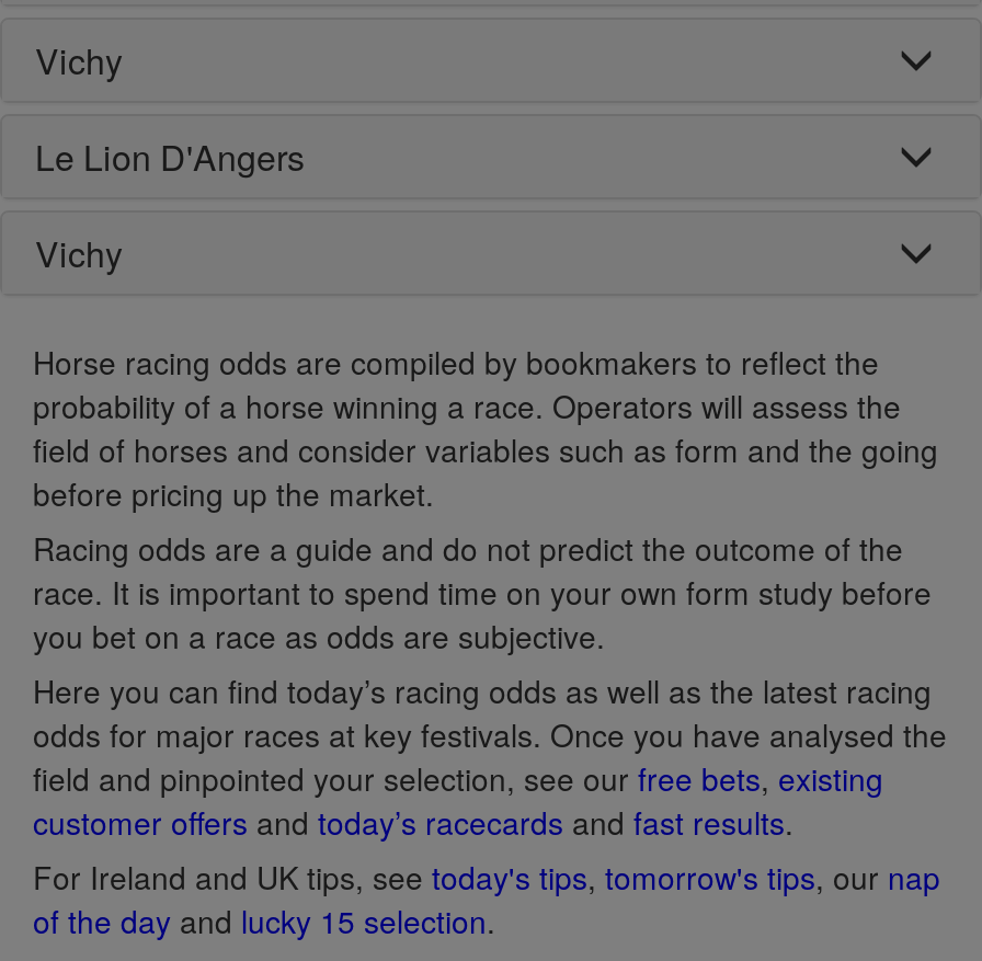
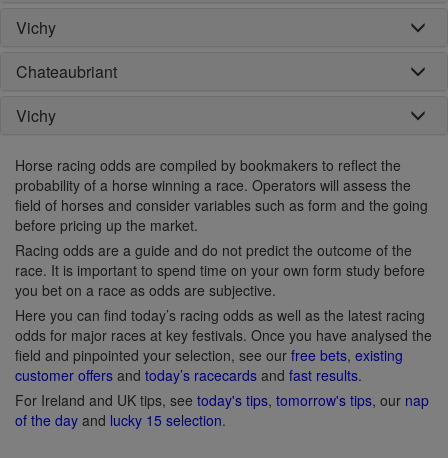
[35,131,305,182] Le Lion D'Angers -> [16,60,117,83] Chateaubriant

